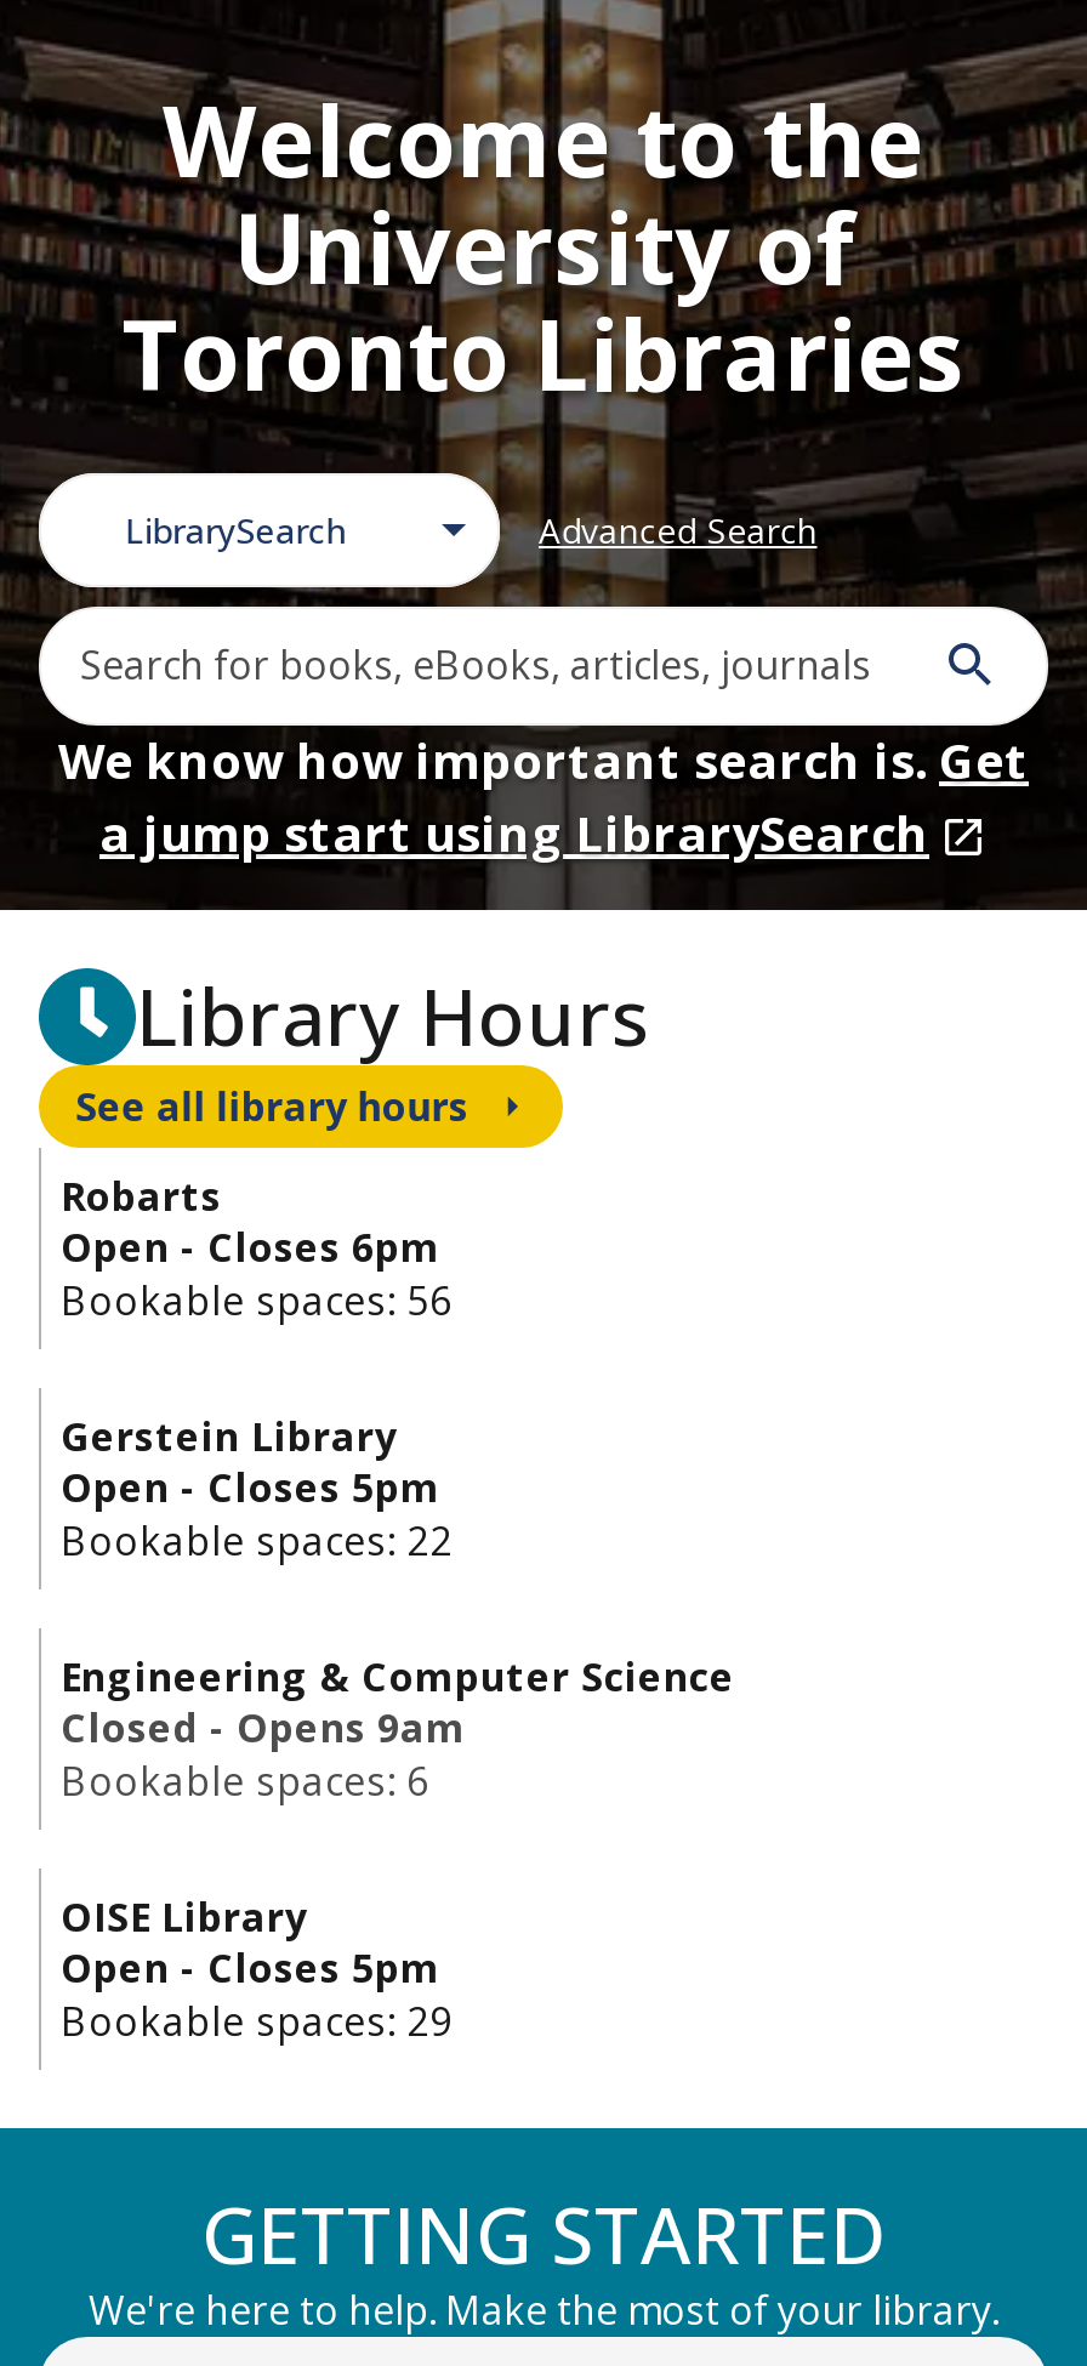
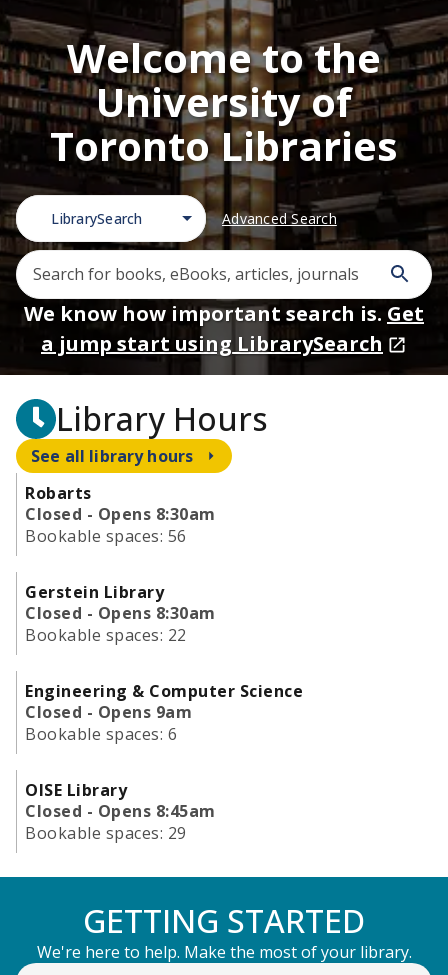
[61,1220,440,1273] Open - Closes 6pm -> [25,503,215,525] Closed - Opens 8:30am
[61,1460,440,1513] Open - Closes 5pm -> [25,602,215,624] Closed - Opens 8:30am
[61,1940,440,1994] Open - Closes 5pm -> [25,800,215,822] Closed - Opens 8:45am

